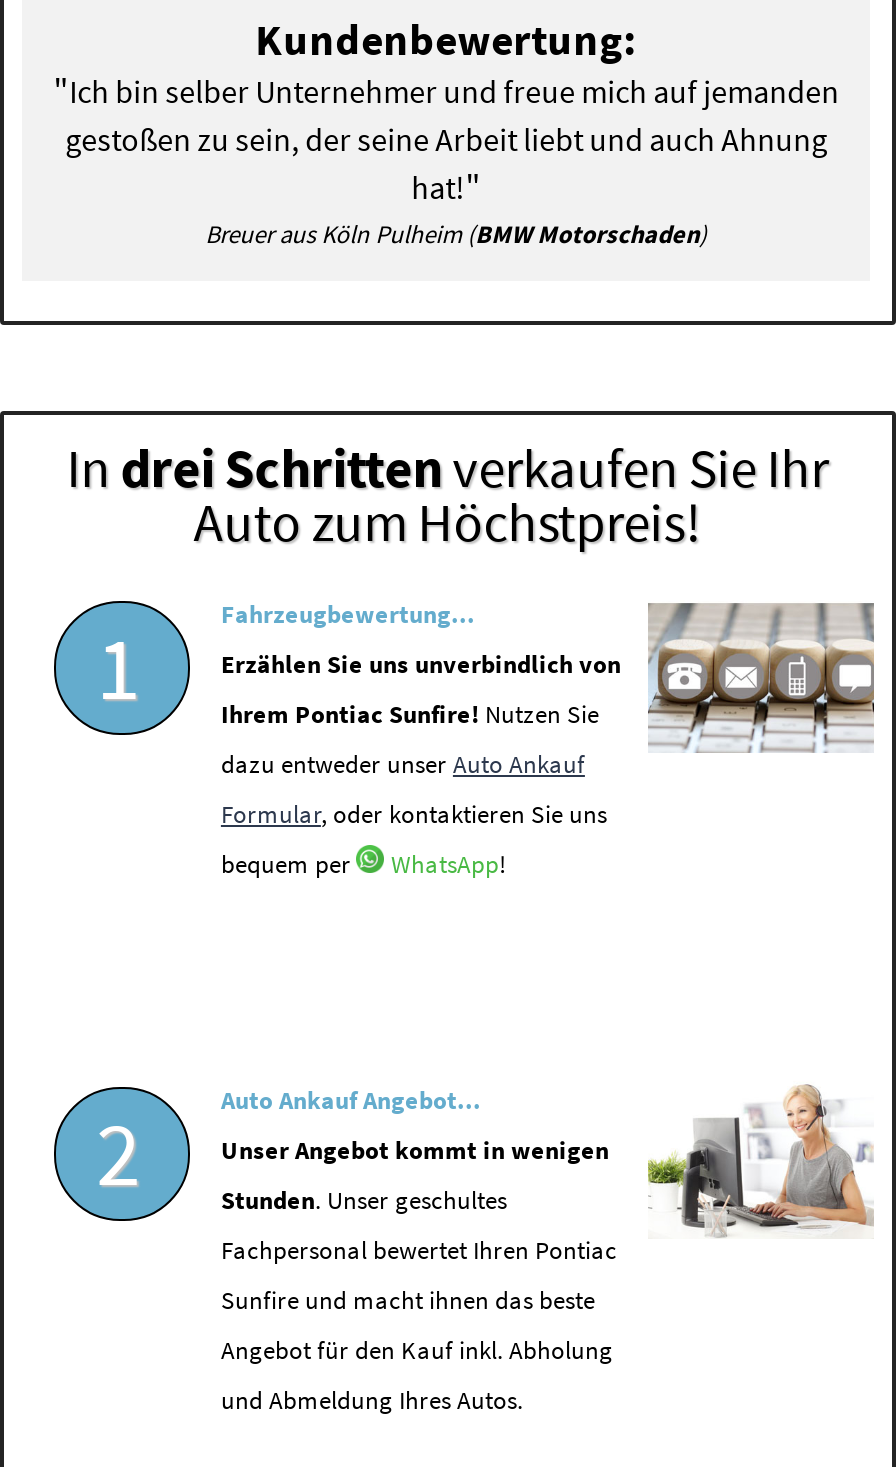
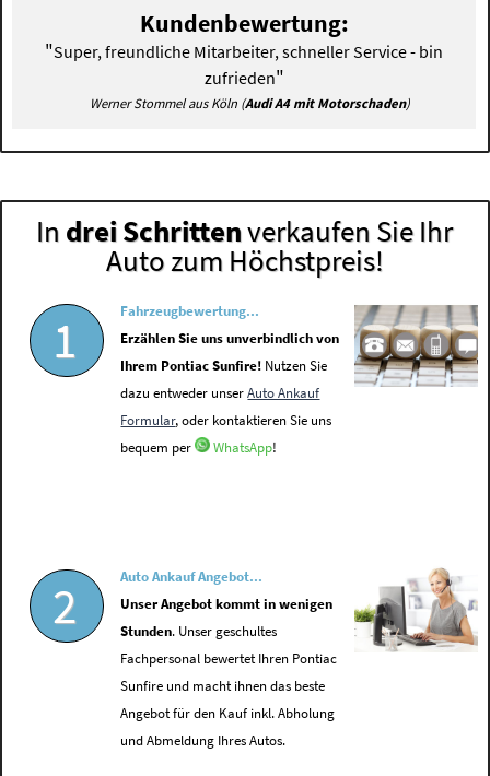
[53,68,839,250] "Ich bin selber Unternehmer und freue mich auf jemanden | gestoßen zu sein, der seine Arbeit liebt und auch Ahnung | hat!" | Breuer aus Köln Pulheim (BMW Motorschaden) -> [45,39,443,112] "Super, freundliche Mitarbeiter, schneller Service - bin | zufrieden" | Werner Stommel aus Köln (Audi A4 mit Motorschaden)

